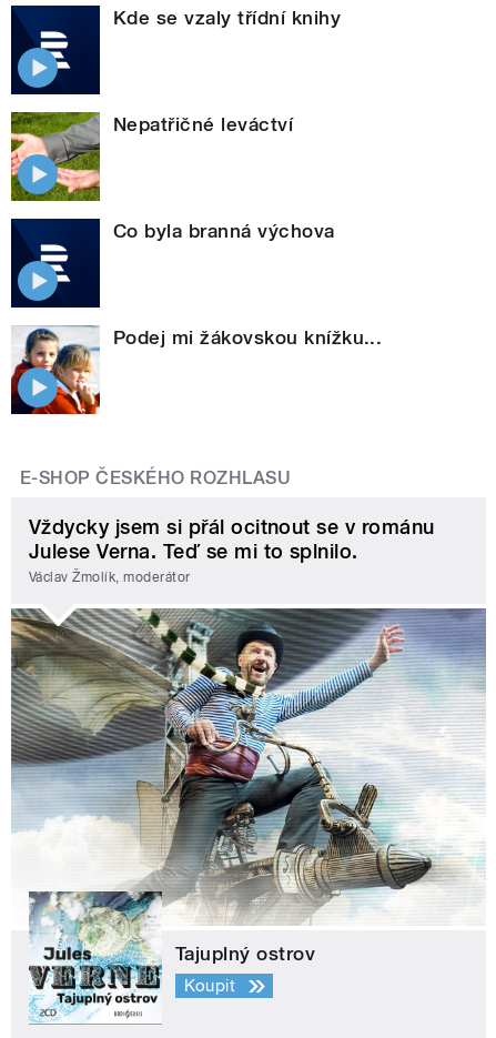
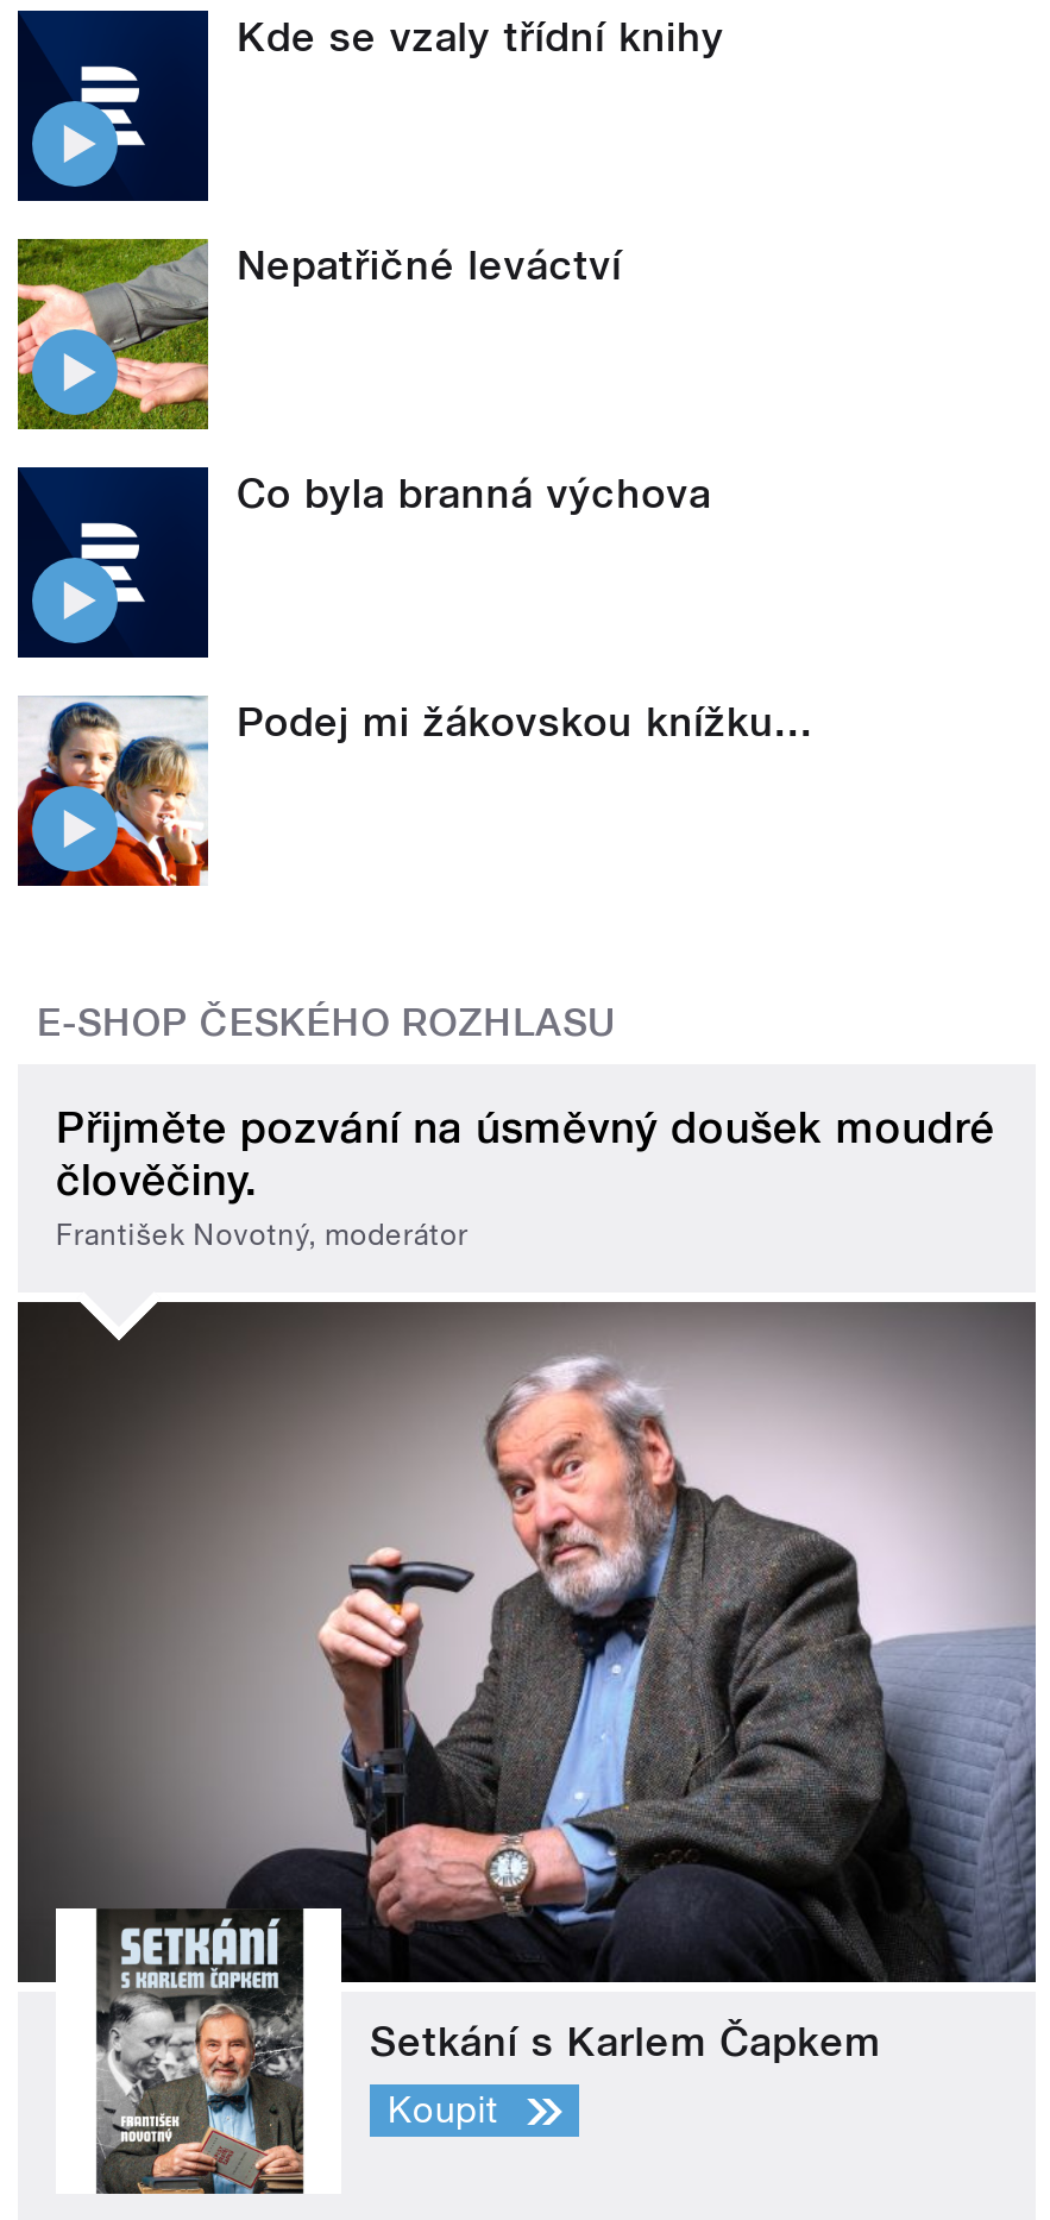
[29,515,435,585] Vždycky jsem si přál ocitnout se v románu | Julese Verna. Teď se mi to splnilo. | Václav Žmolík, moderátor -> [56,1102,995,1253] Přijměte pozvání na úsměvný doušek moudré | člověčiny. | František Novotný, moderátor
[10,608,486,1025] [image] | Tajuplný ostrov -> [15,1300,1038,2196] [image] | Setkání s Karlem Čapkem

